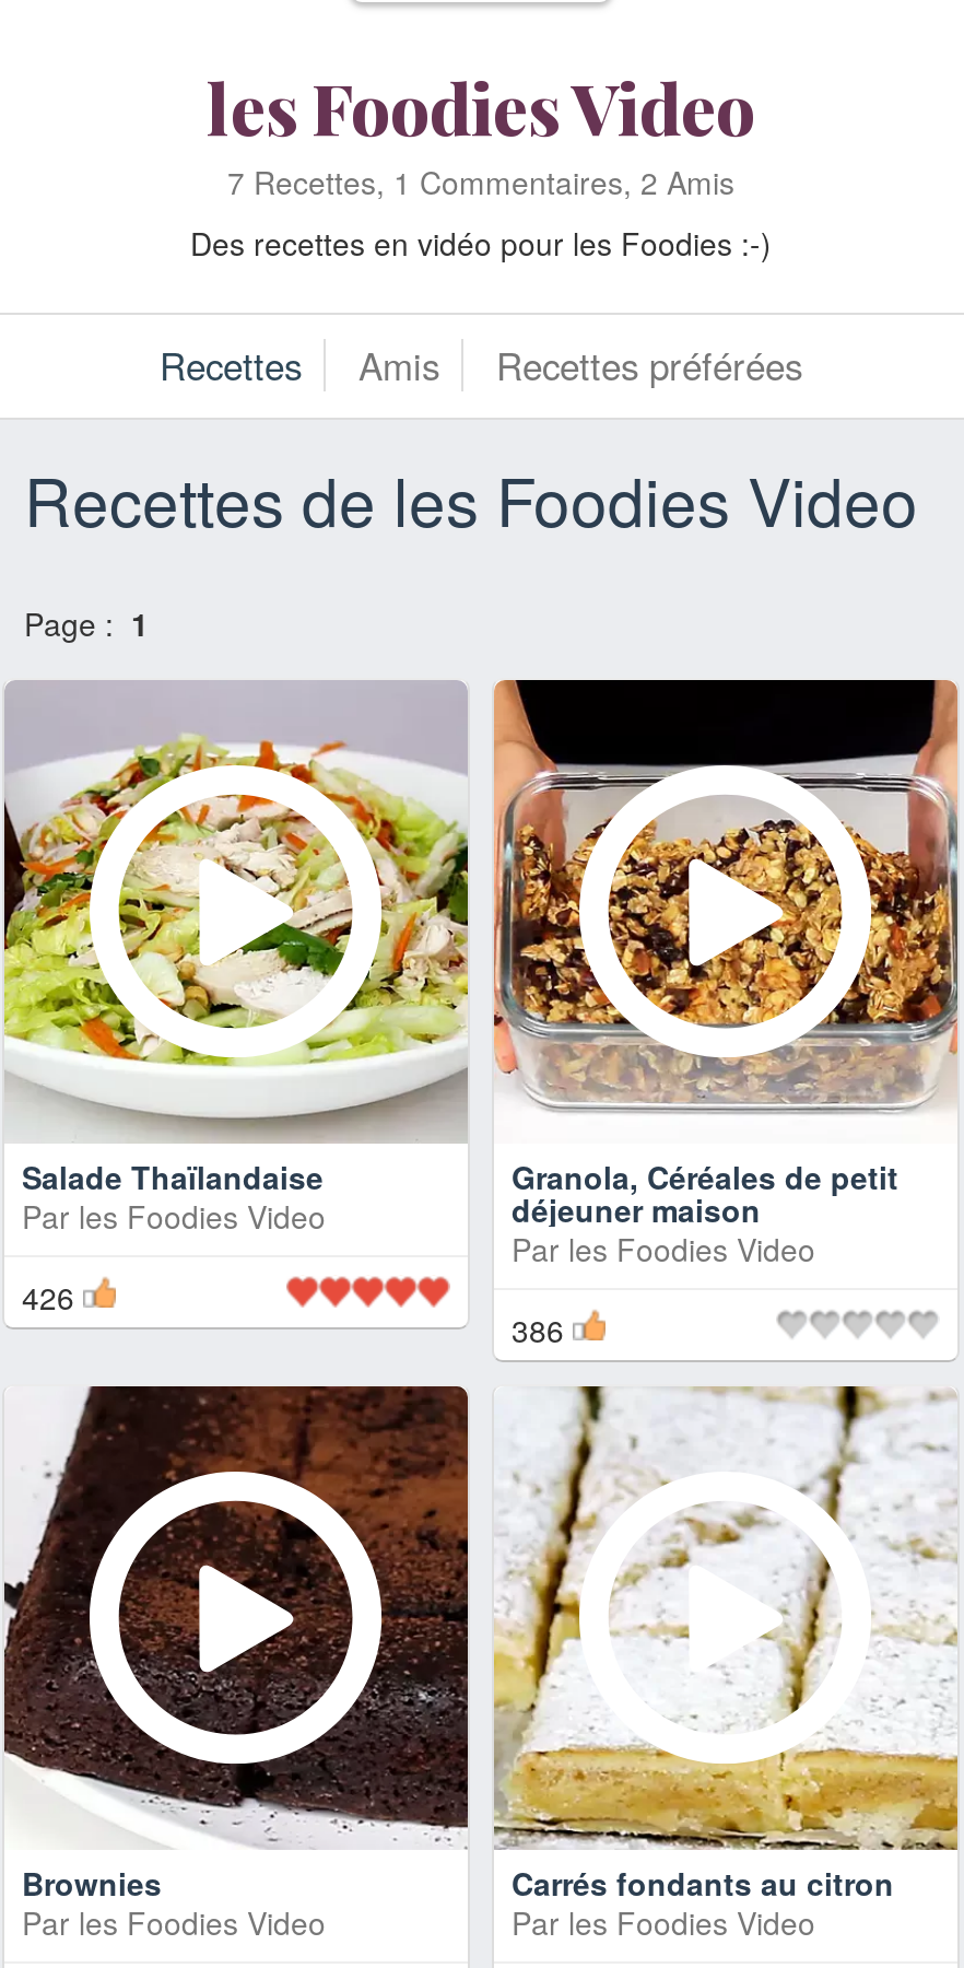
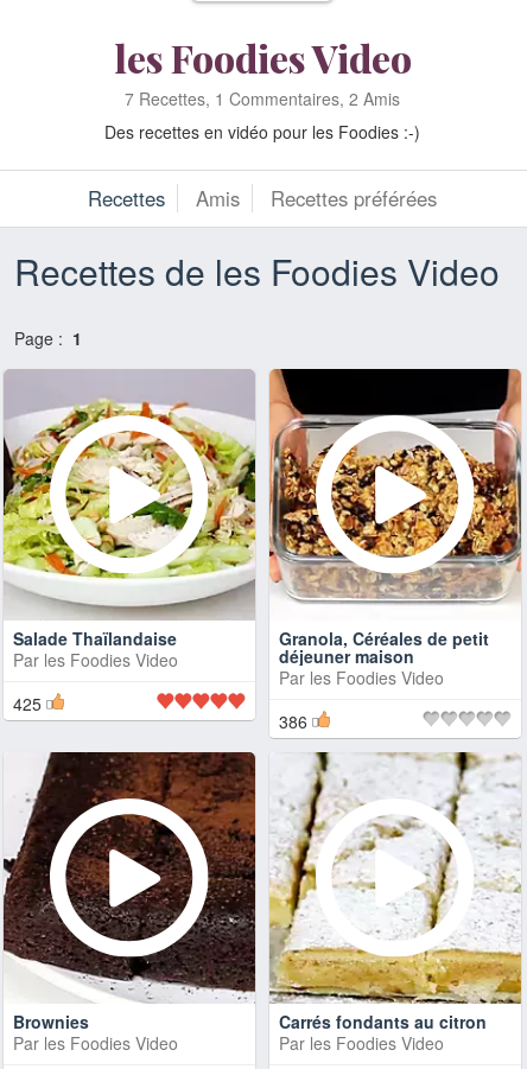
[22,1275,74,1319] 426 -> [13,692,42,715] 425

